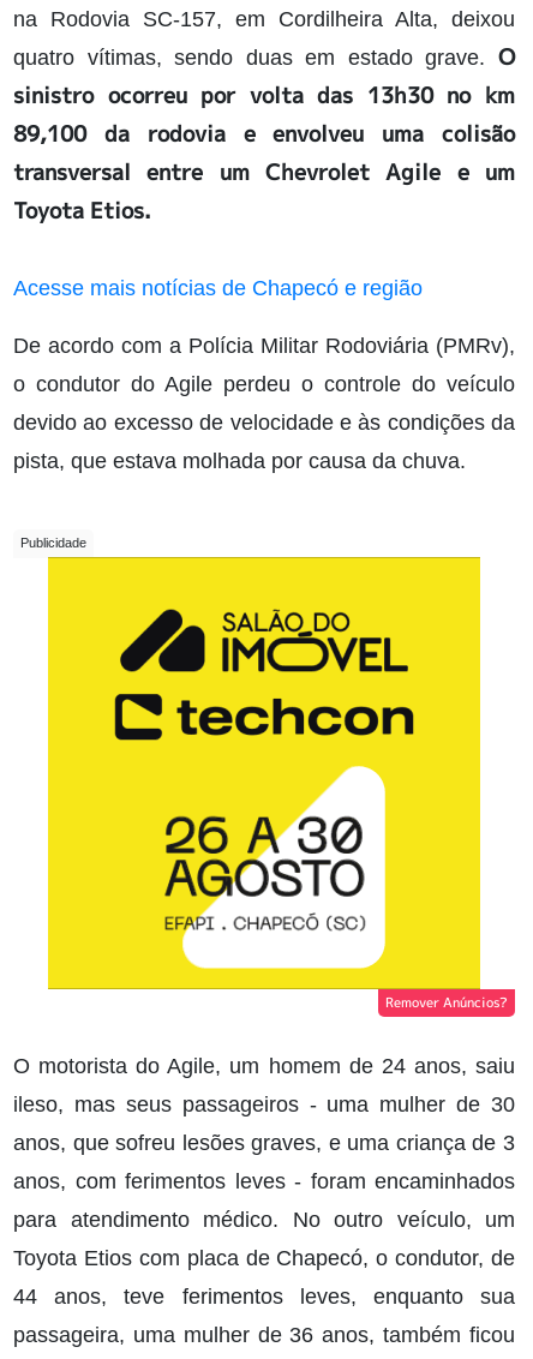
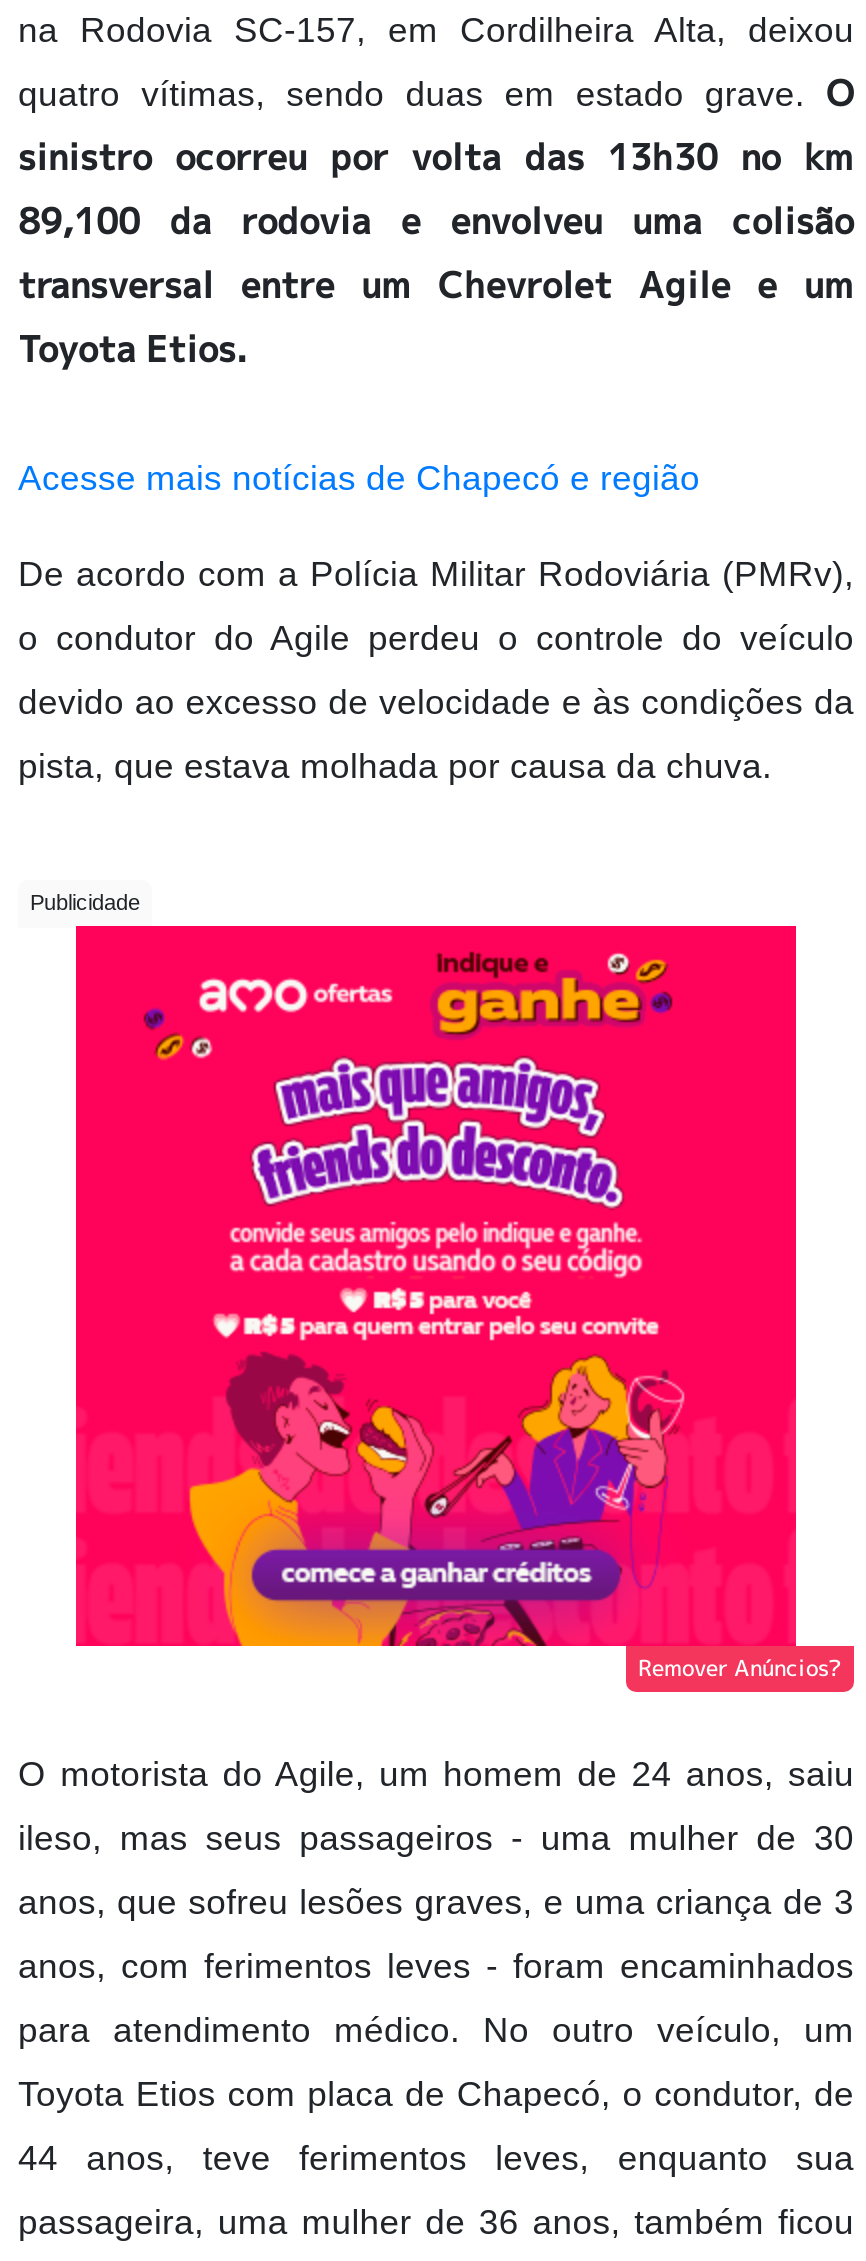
[47,556,481,990] [image] -> [74,924,798,1648] [image]

